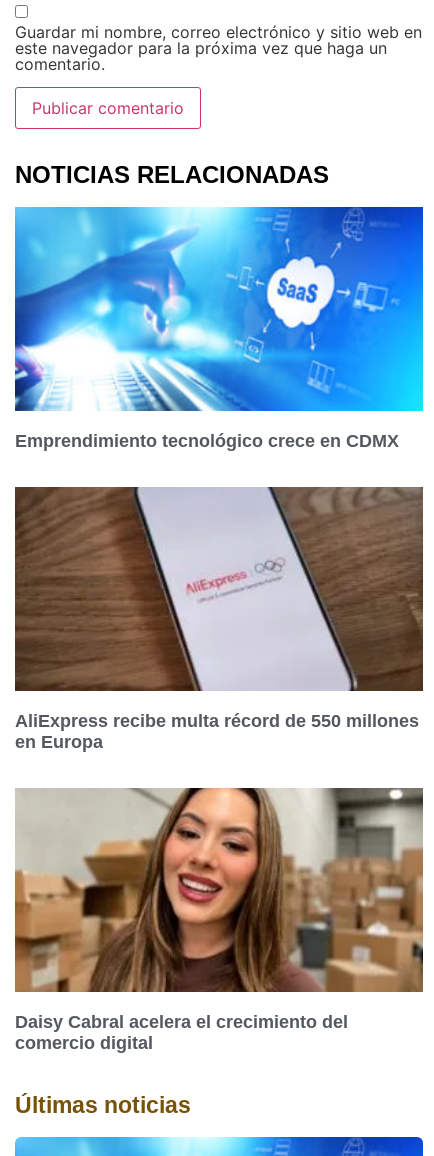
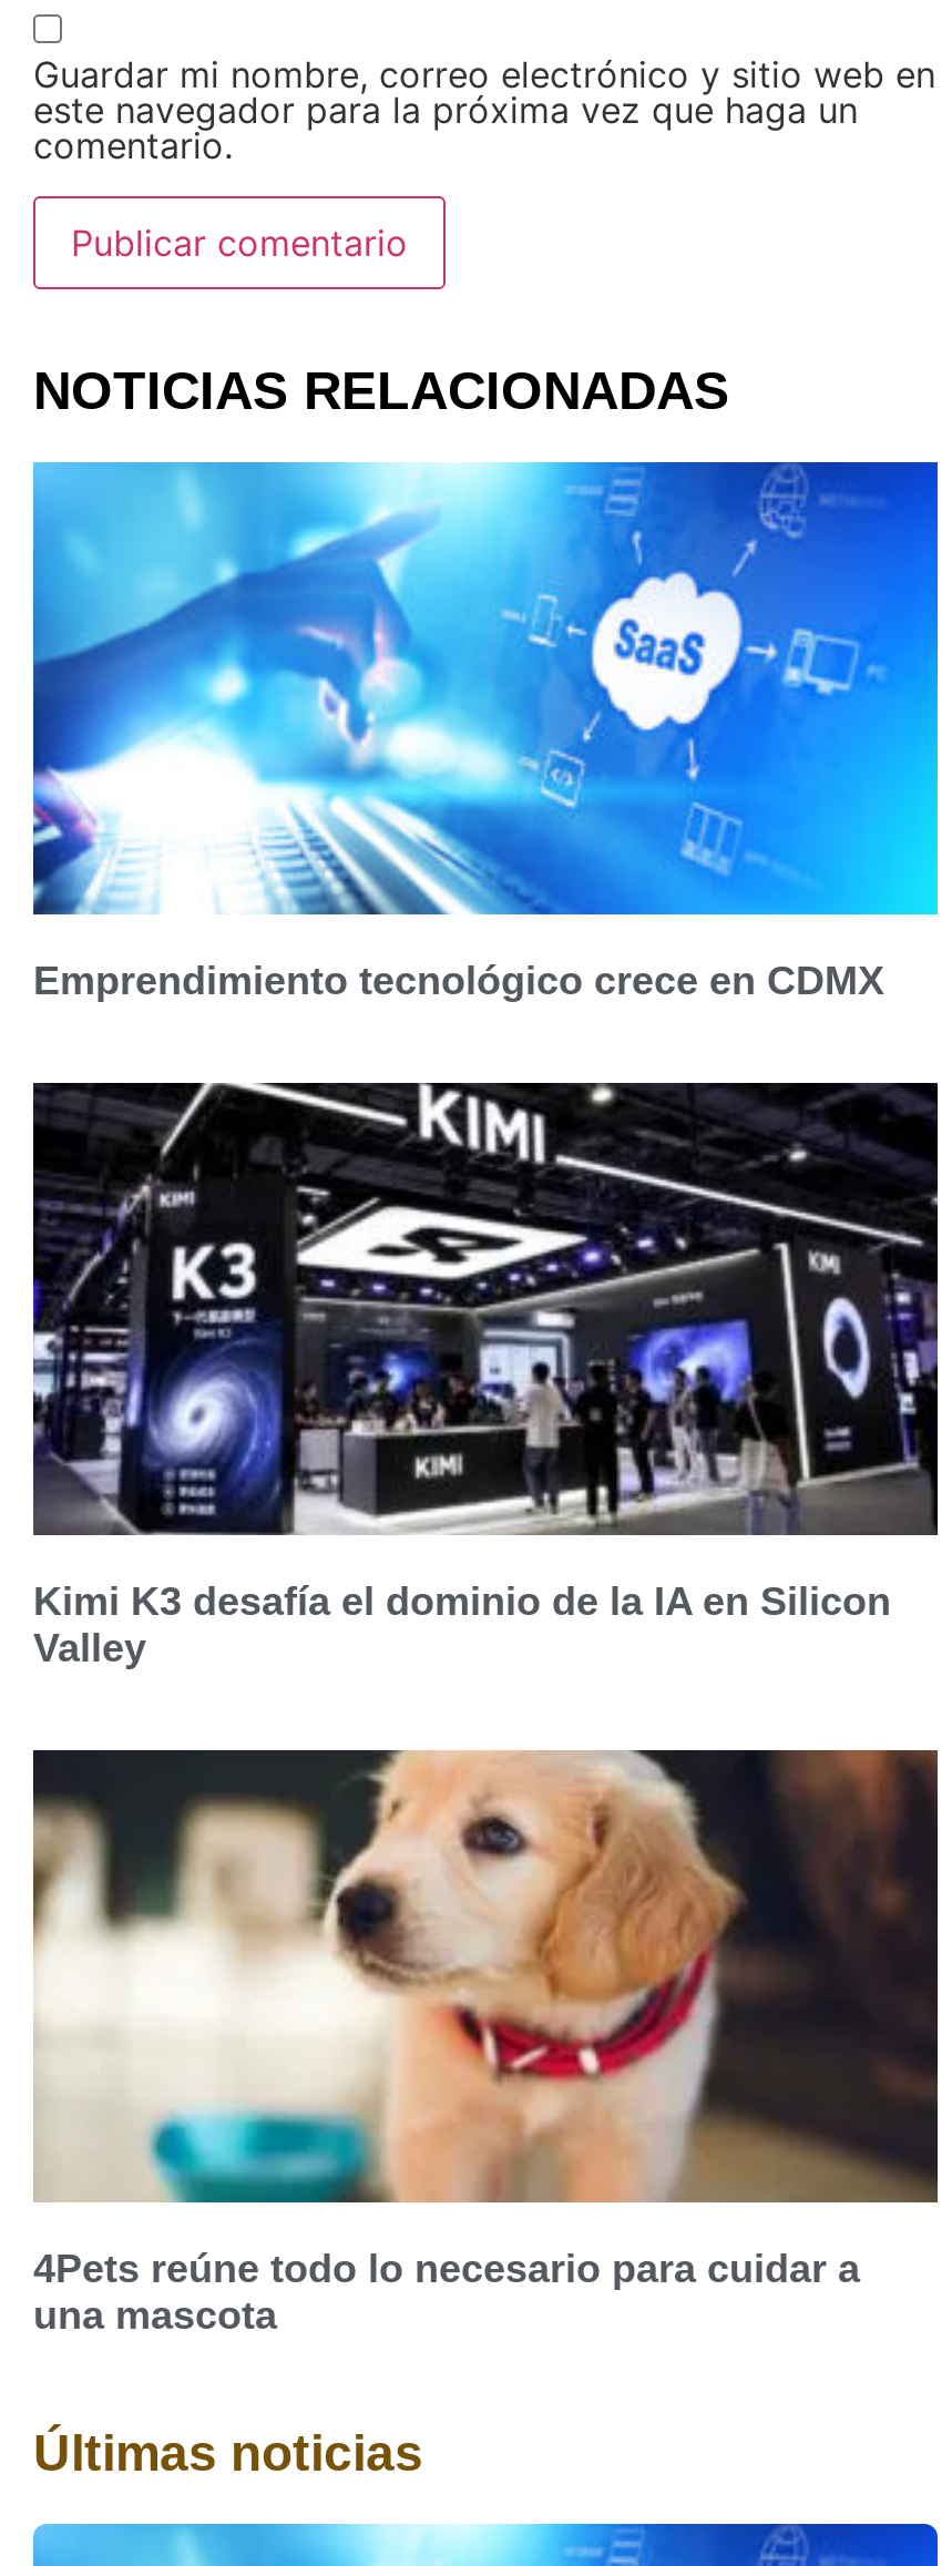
[14,486,424,752] [image] | AliExpress recibe multa récord de 550 millones | en Europa -> [31,1081,940,1671] [image] | Kimi K3 desafía el dominio de la IA en Silicon | Valley
[14,787,424,1053] [image] | Daisy Cabral acelera el crecimiento del | comercio digital -> [31,1748,940,2338] [image] | 4Pets reúne todo lo necesario para cuidar a | una mascota

